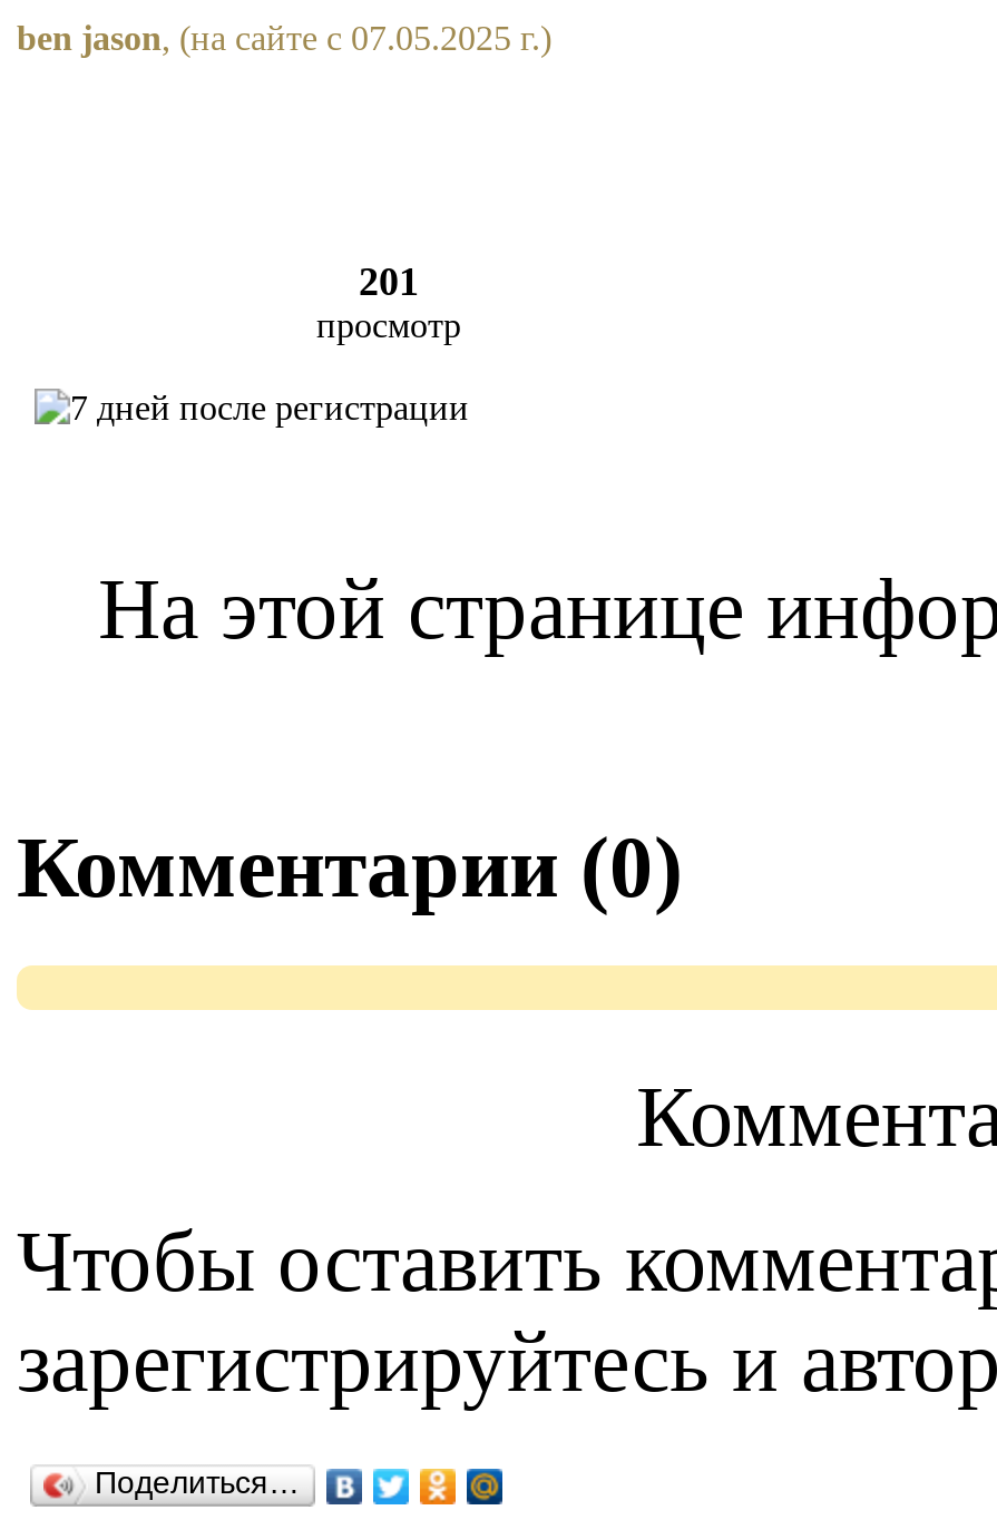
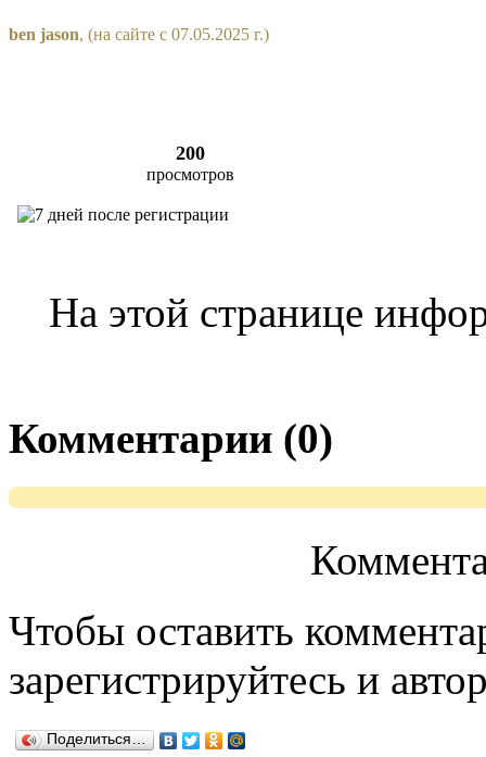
[316,259,461,344] 201 | просмотр -> [146,142,234,184] 200 | просмотров

